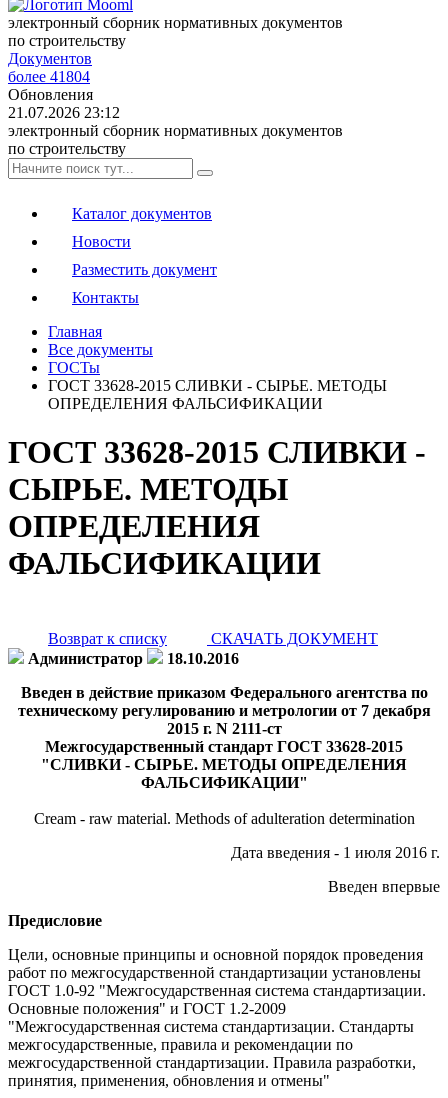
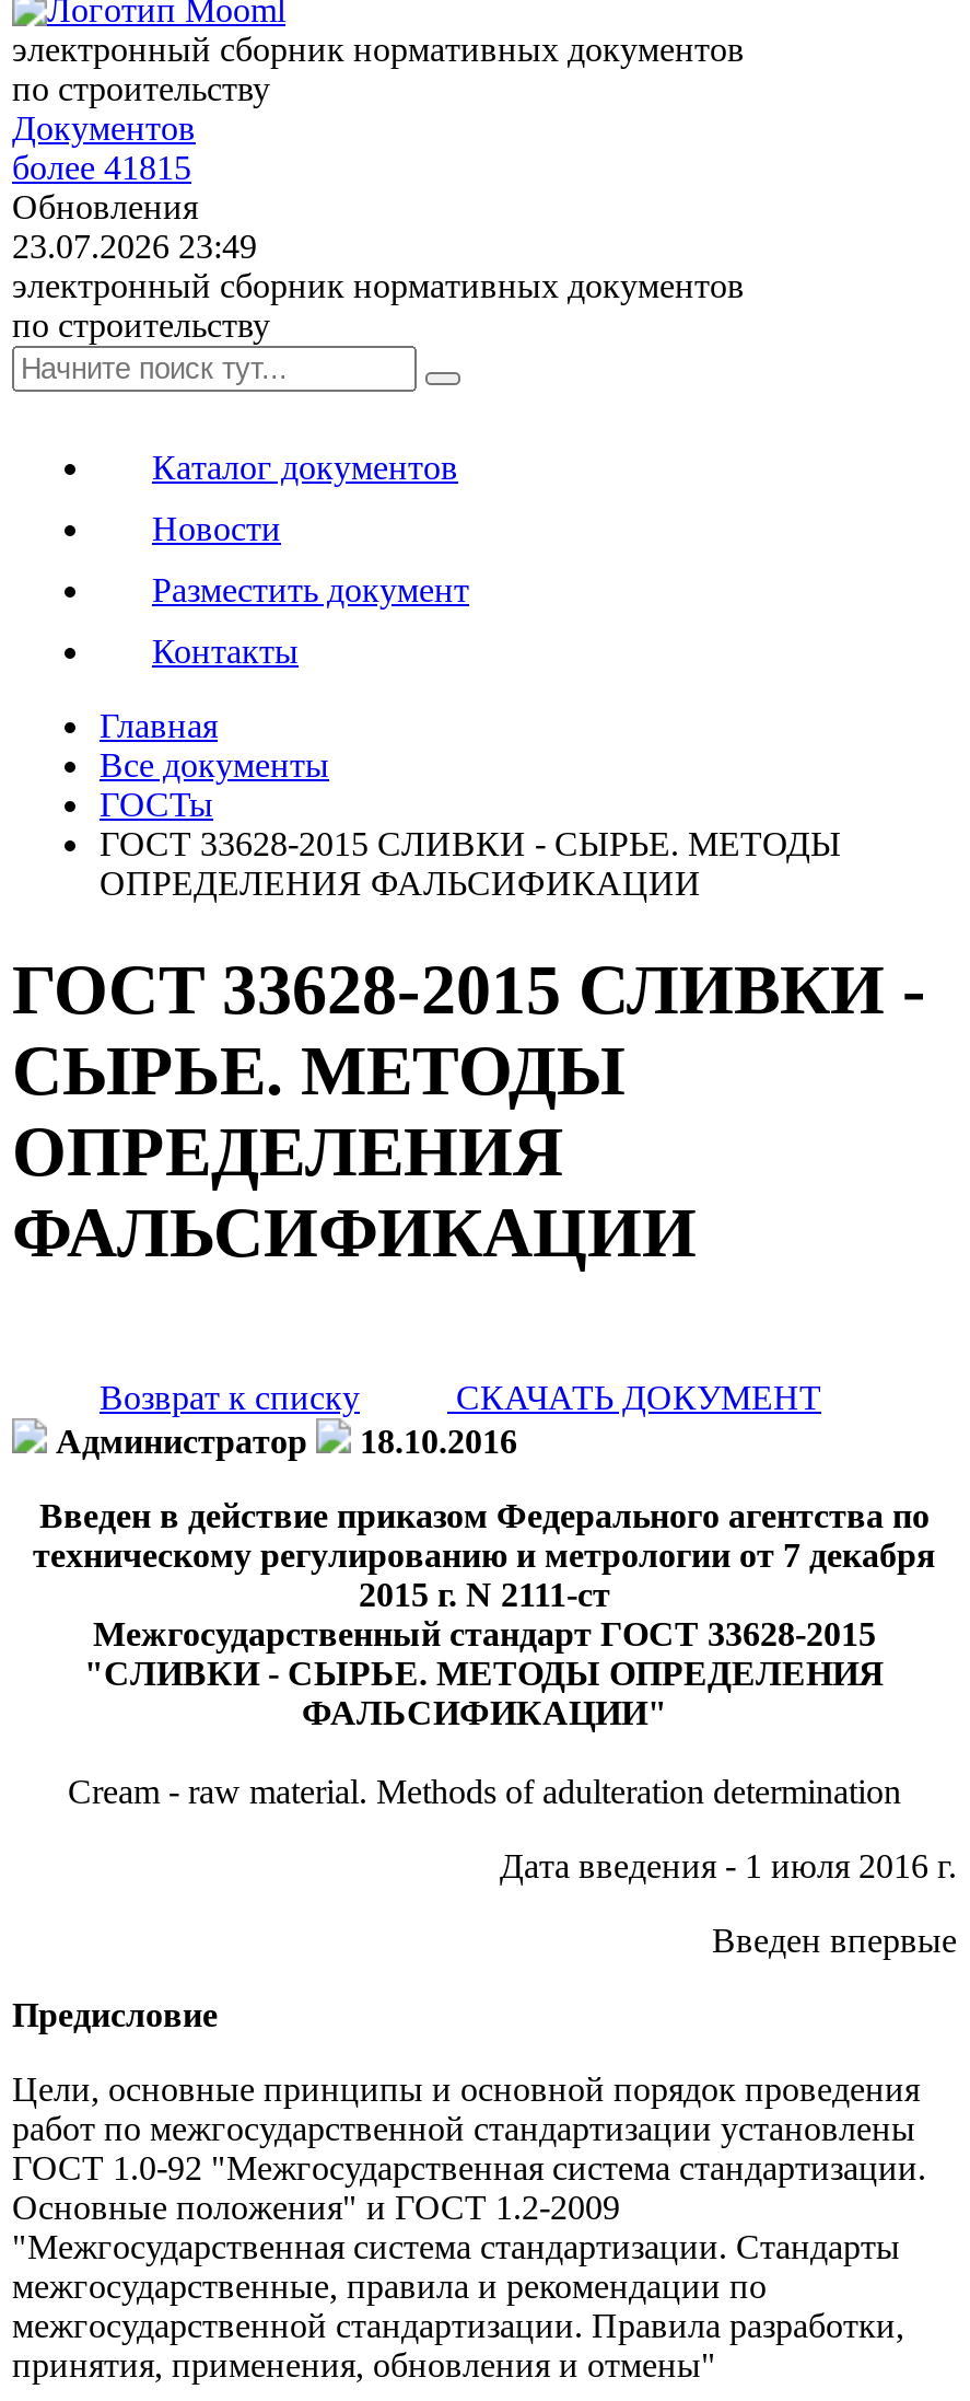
[8,68,90,85] более 41804 -> [12,149,191,186] более 41815
[8,104,120,121] 21.07.2026 23:12 -> [12,228,257,265] 23.07.2026 23:49

